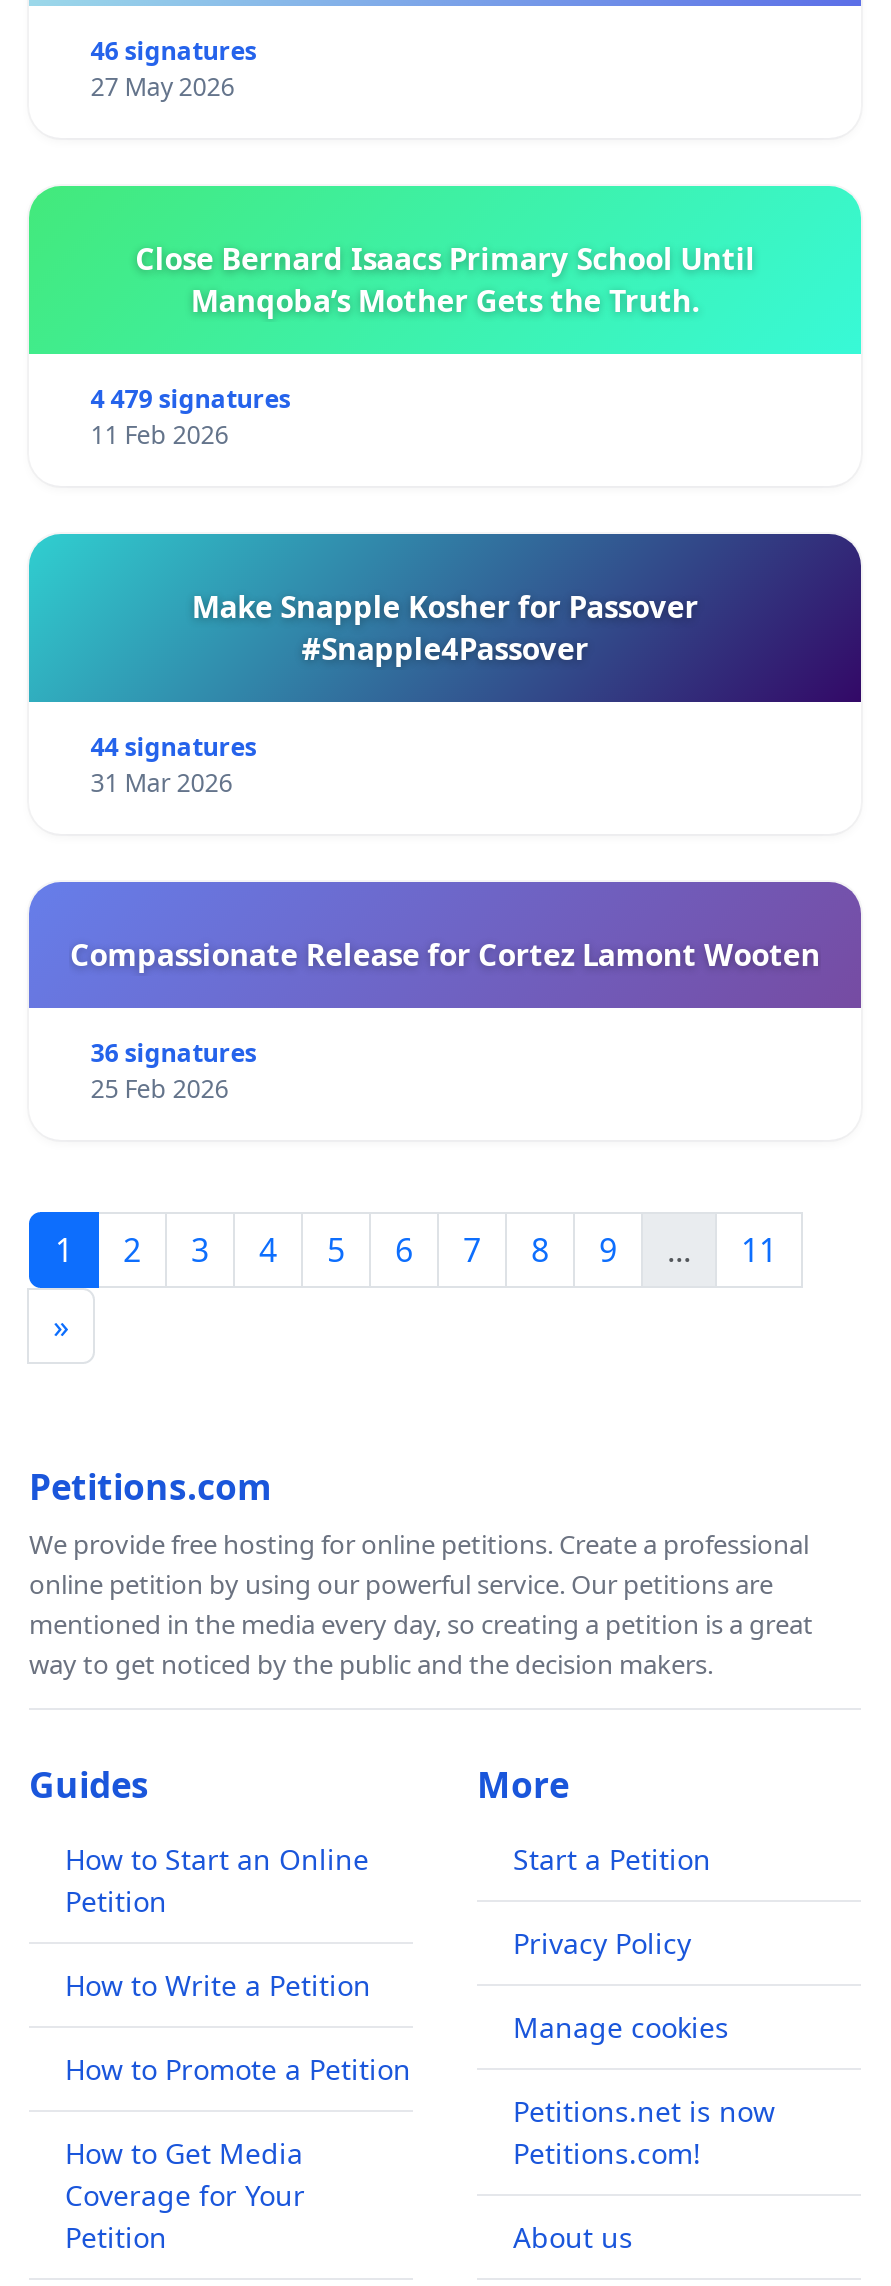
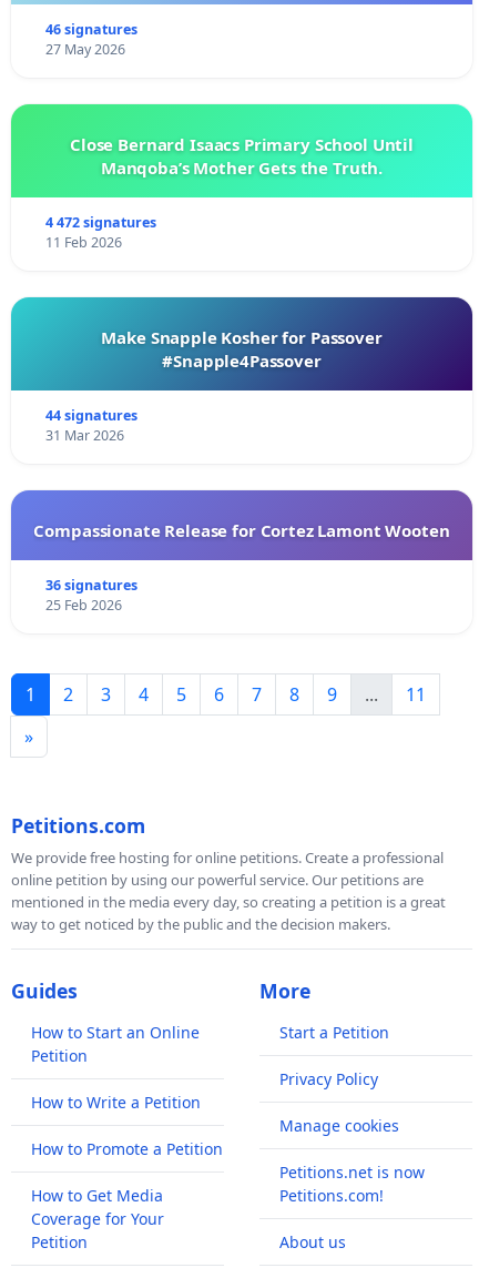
[91,382,291,416] 4 479 signatures -> [45,213,156,232] 4 472 signatures

